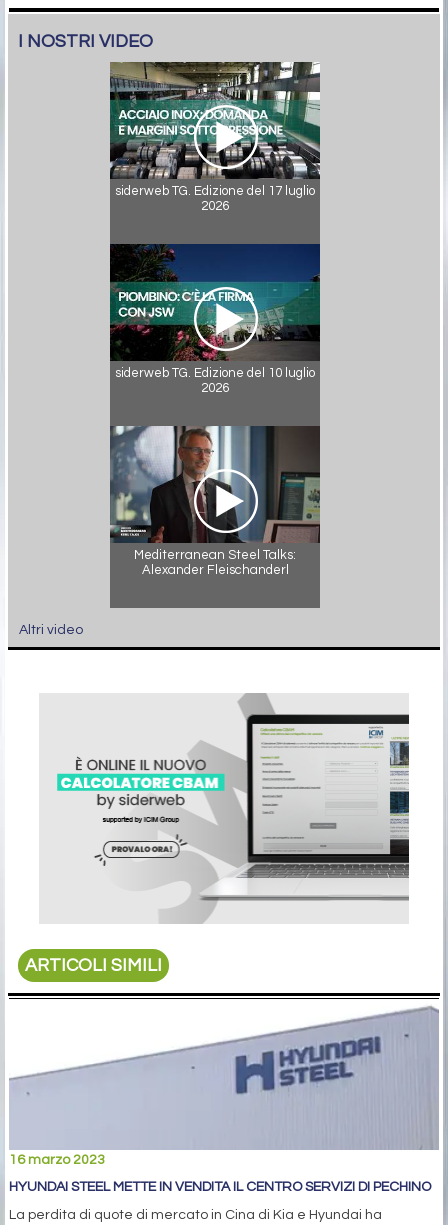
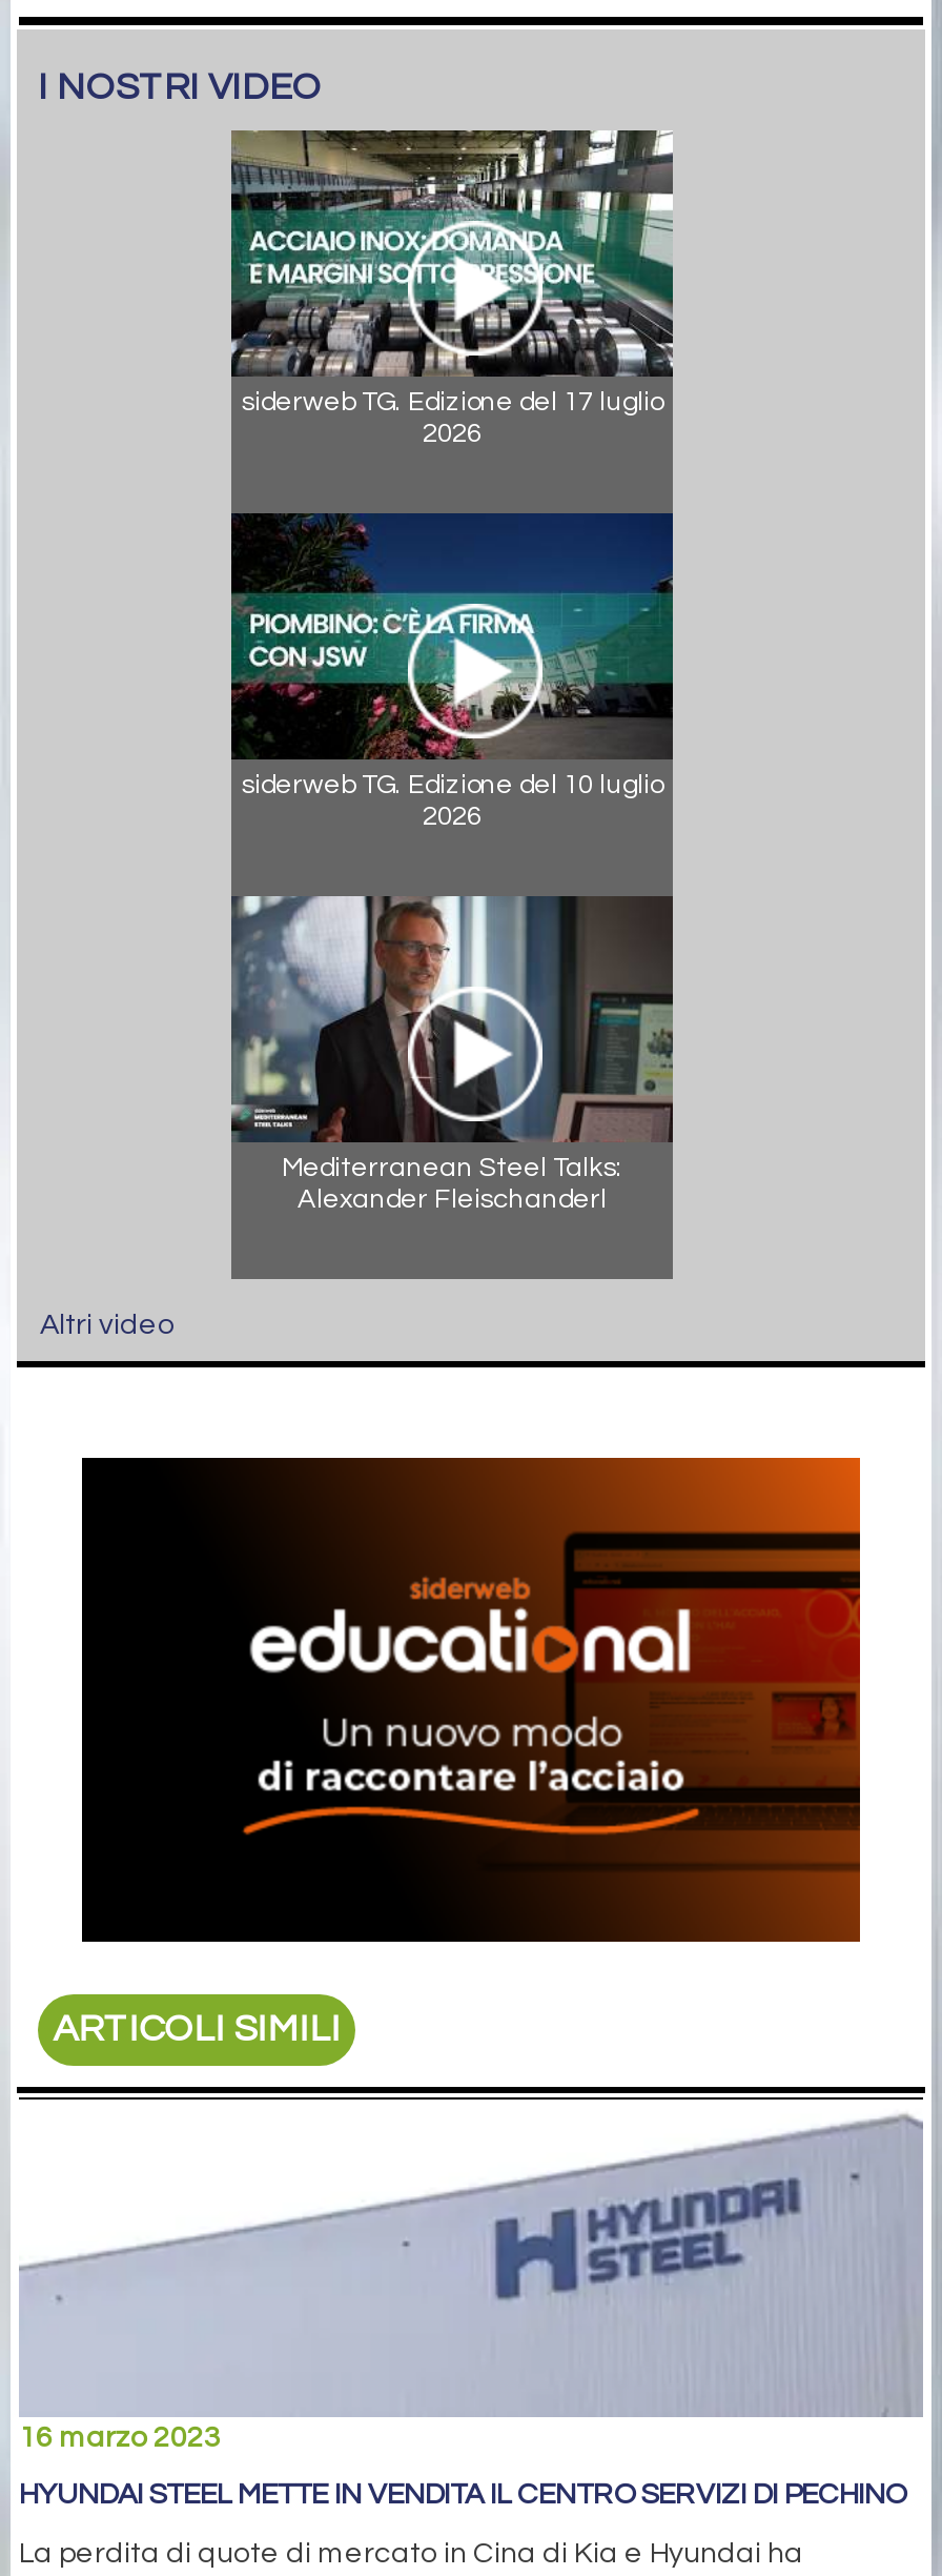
[39,693,410,922] [image] -> [80,1456,862,1942] [image]

